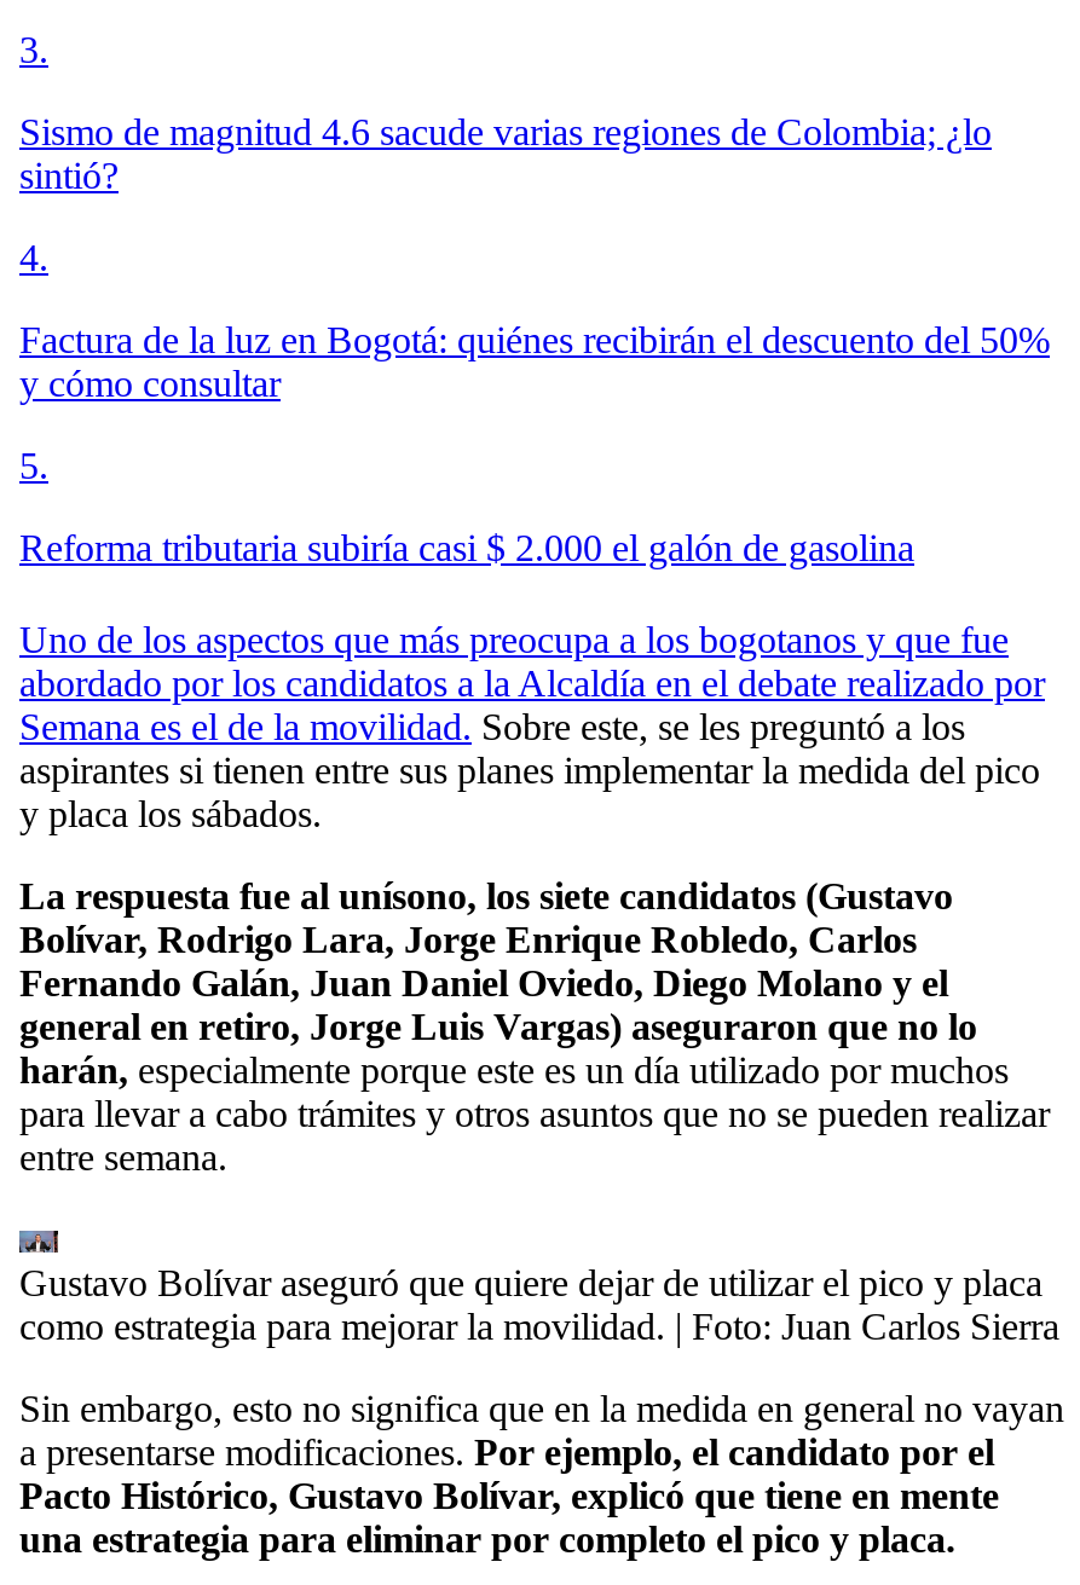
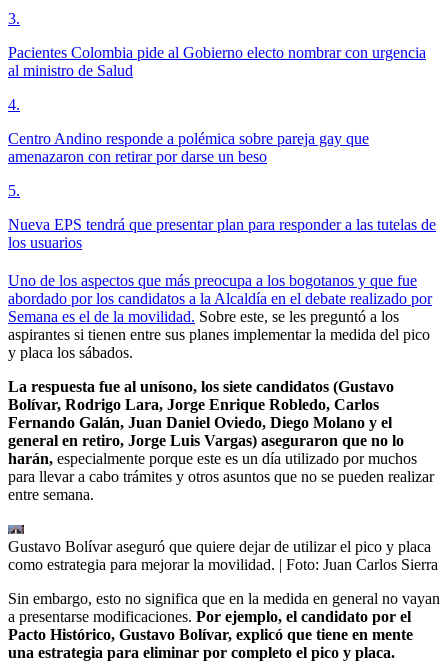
[19,111,992,195] Sismo de magnitud 4.6 sacude varias regiones de Colombia; ¿lo | sintió? -> [8,44,426,79] Pacientes Colombia pide al Gobierno electo nombrar con urgencia | al ministro de Salud
[19,318,1050,403] Factura de la luz en Bogotá: quiénes recibirán el descuento del 50% | y cómo consultar -> [8,130,369,165] Centro Andino responde a polémica sobre pareja gay que | amenazaron con retirar por darse un beso
[19,526,914,568] Reforma tributaria subiría casi $ 2.000 el galón de gasolina -> [8,216,436,251] Nueva EPS tendrá que presentar plan para responder a las tutelas de | los usuarios

